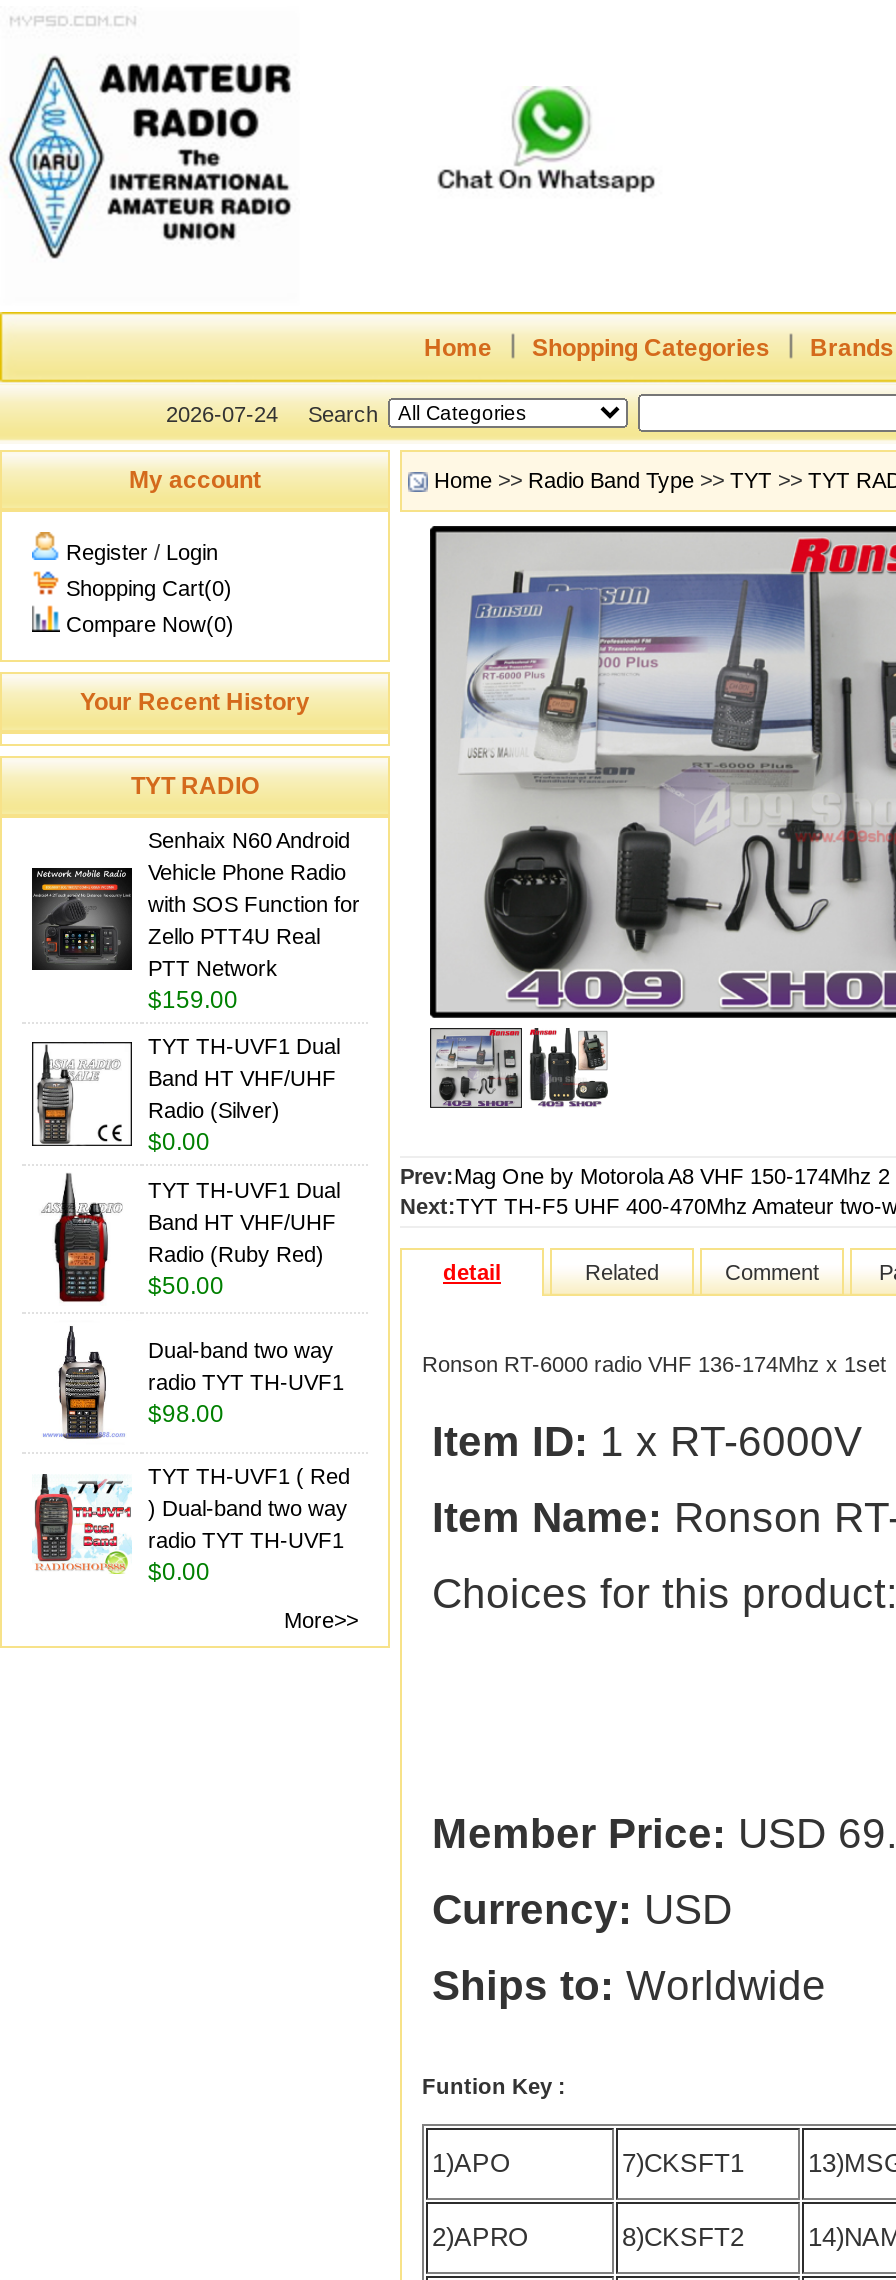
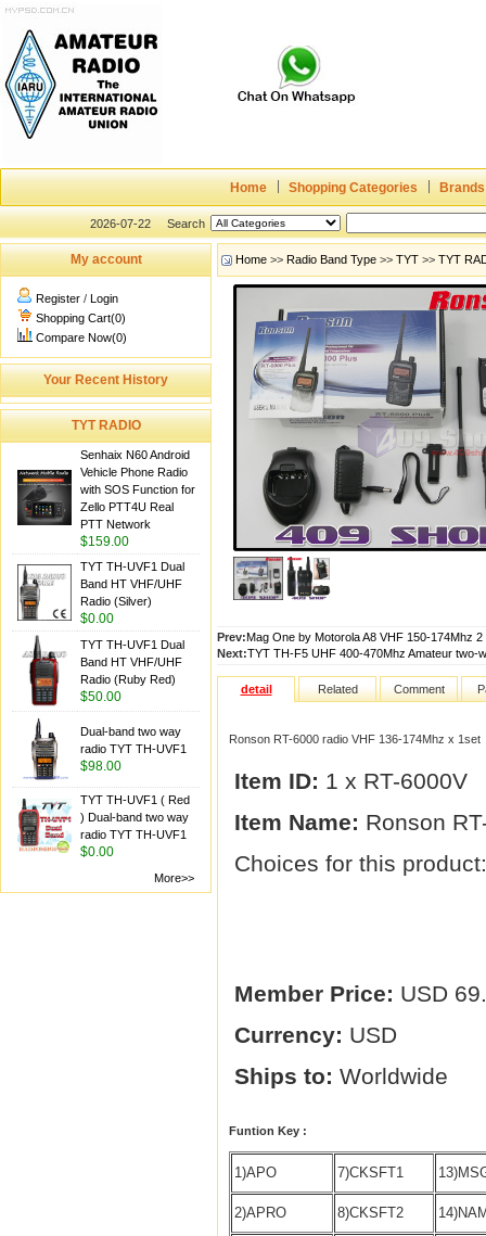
[166,402,378,426] 2026-07-24 Search -> [90,217,205,230] 2026-07-22 Search

